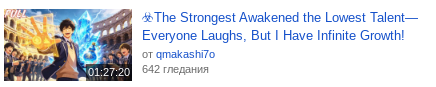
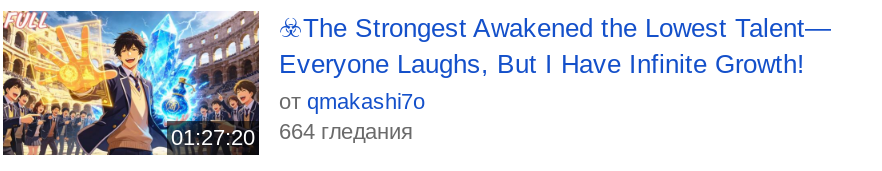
[88,63,209,78] 01:27:20 642 гледания -> [171,119,413,149] 01:27:20 664 гледания

